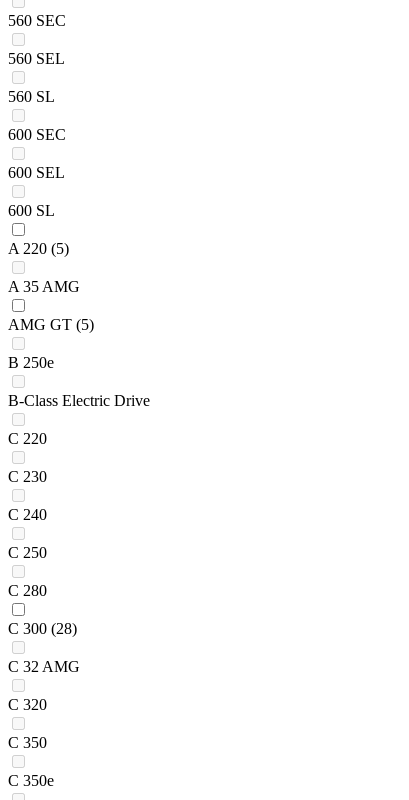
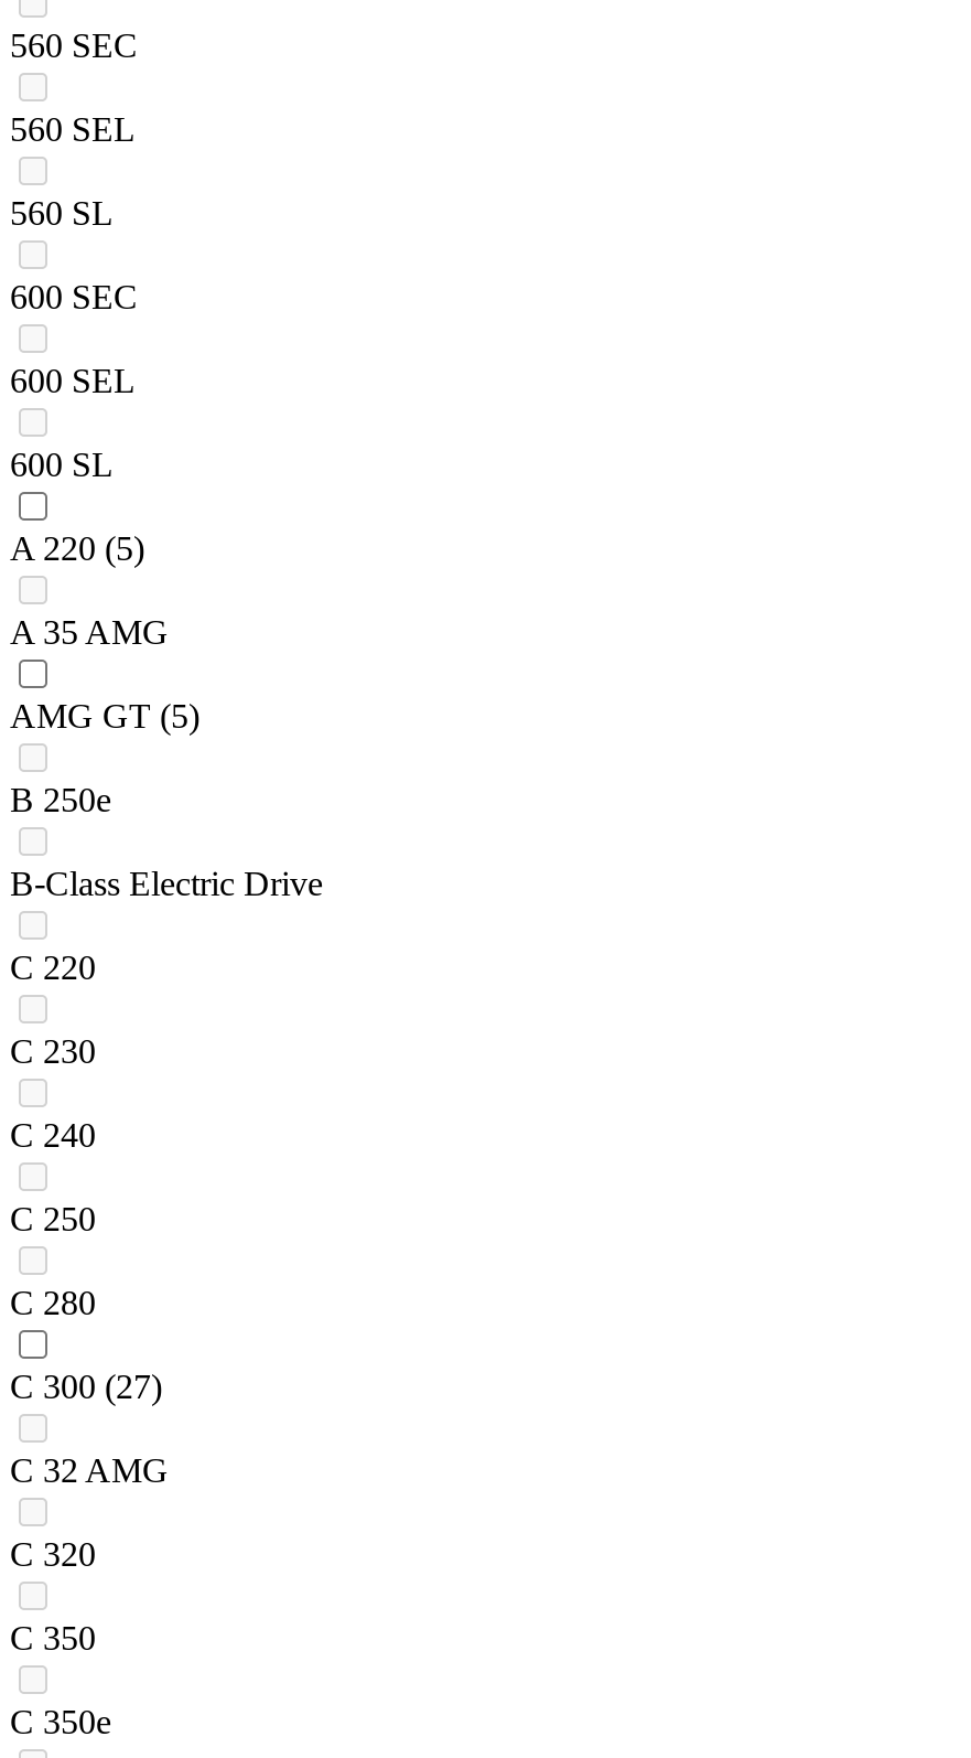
[8,620,77,637] C 300 (28) -> [10,1368,162,1406] C 300 (27)

